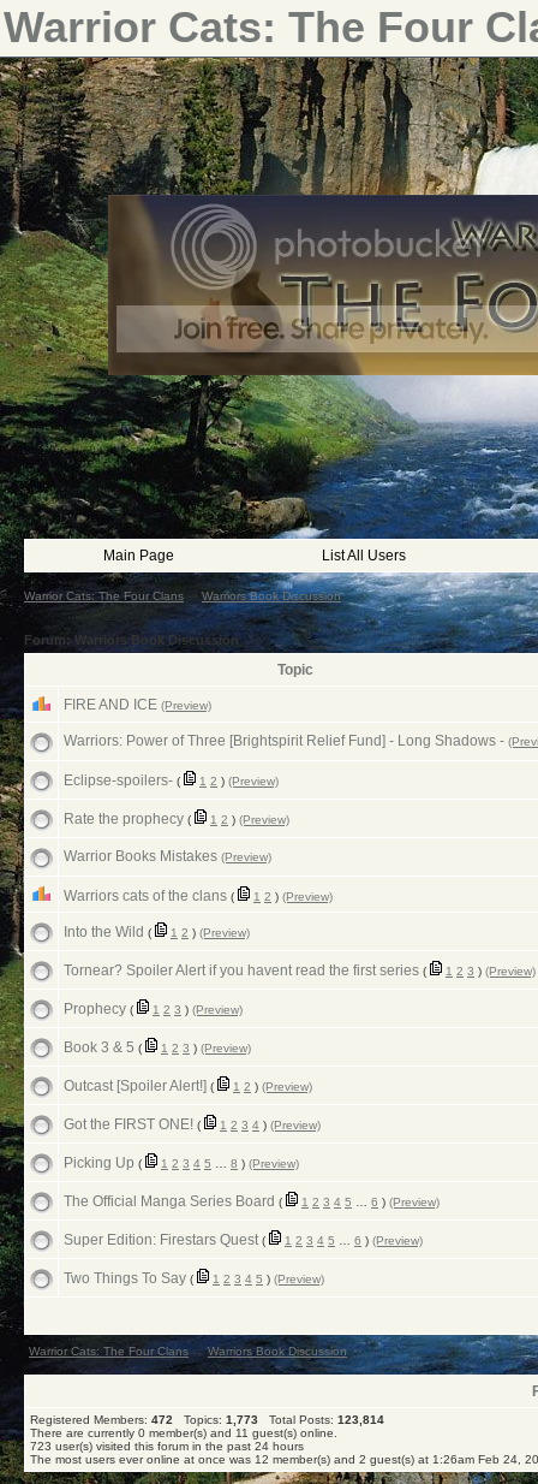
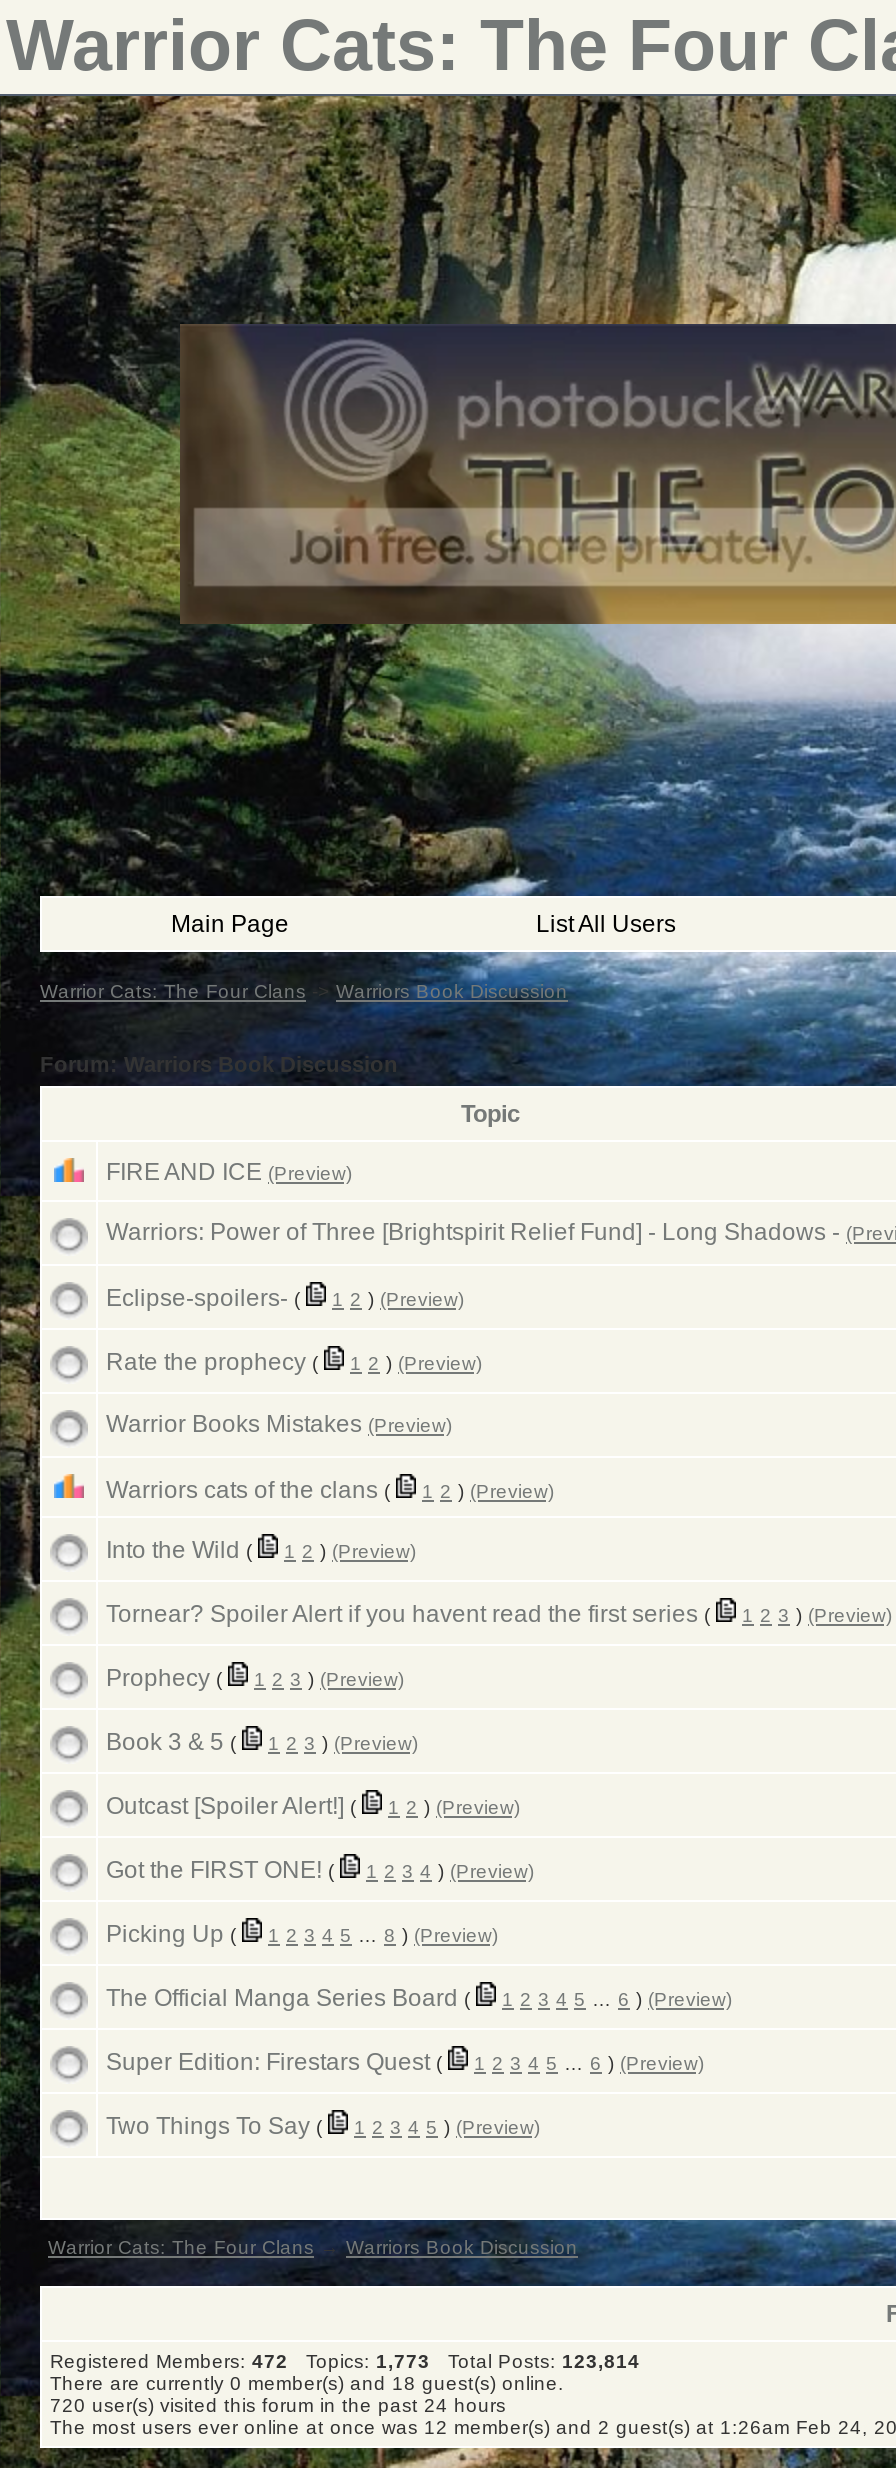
[30,1426,337,1439] There are currently 0 member(s) and 11 guest(s) online. -> [50,2372,564,2394] There are currently 0 member(s) and 18 guest(s) online.
[30,1439,304,1452] 723 user(s) visited this forum in the past 24 hours -> [50,2394,506,2416] 720 user(s) visited this forum in the past 24 hours

